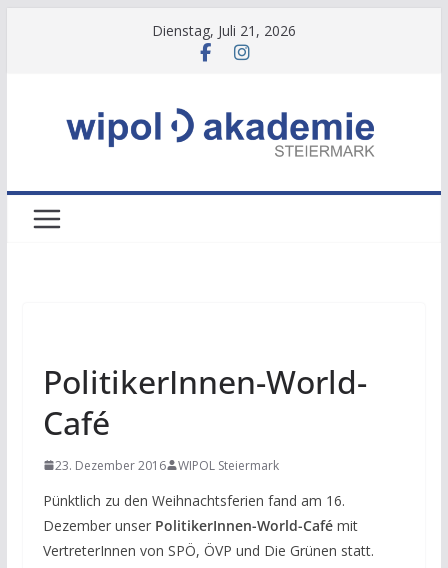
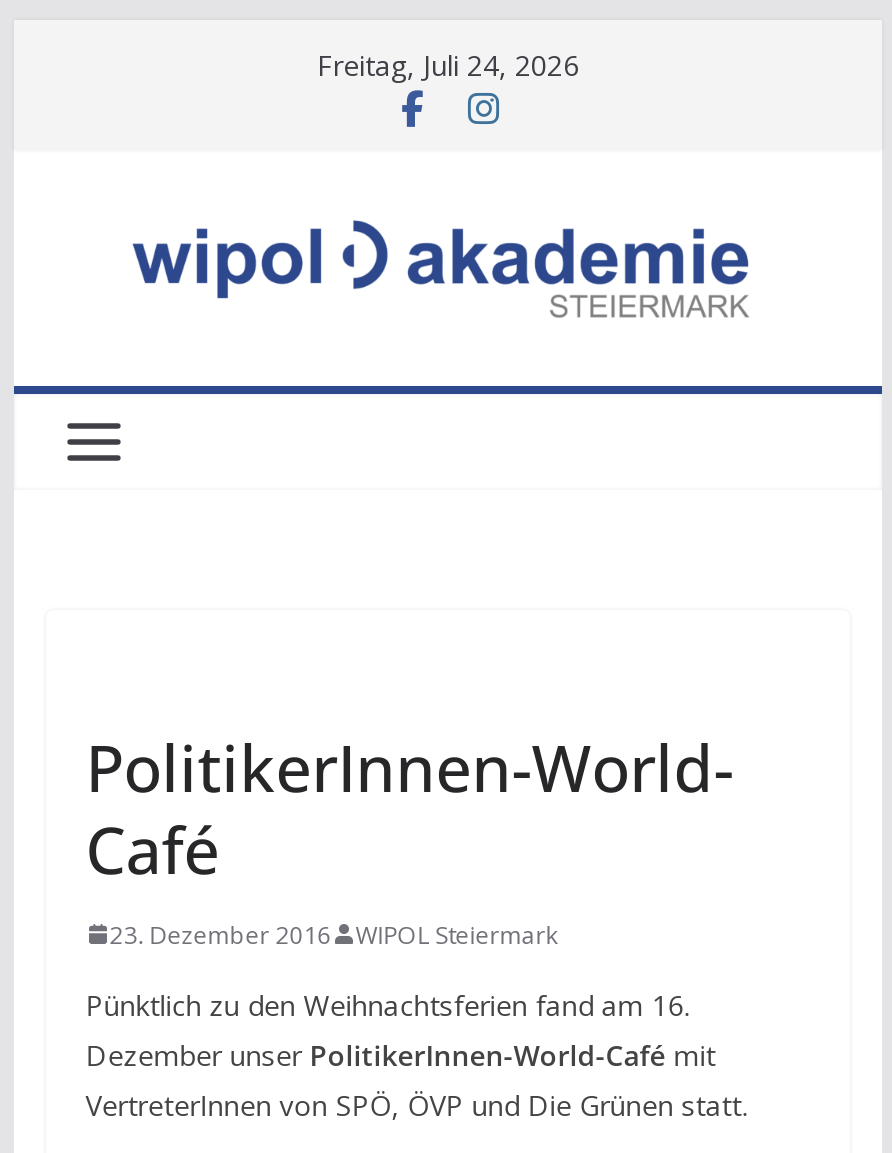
[152,21,296,40] Dienstag, Juli 21, 2026 -> [317,46,579,84] Freitag, Juli 24, 2026

